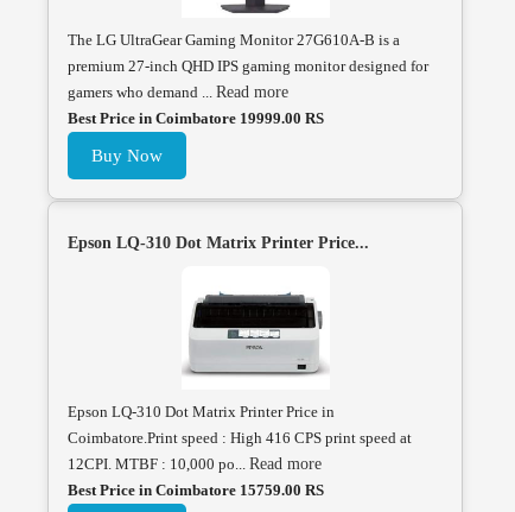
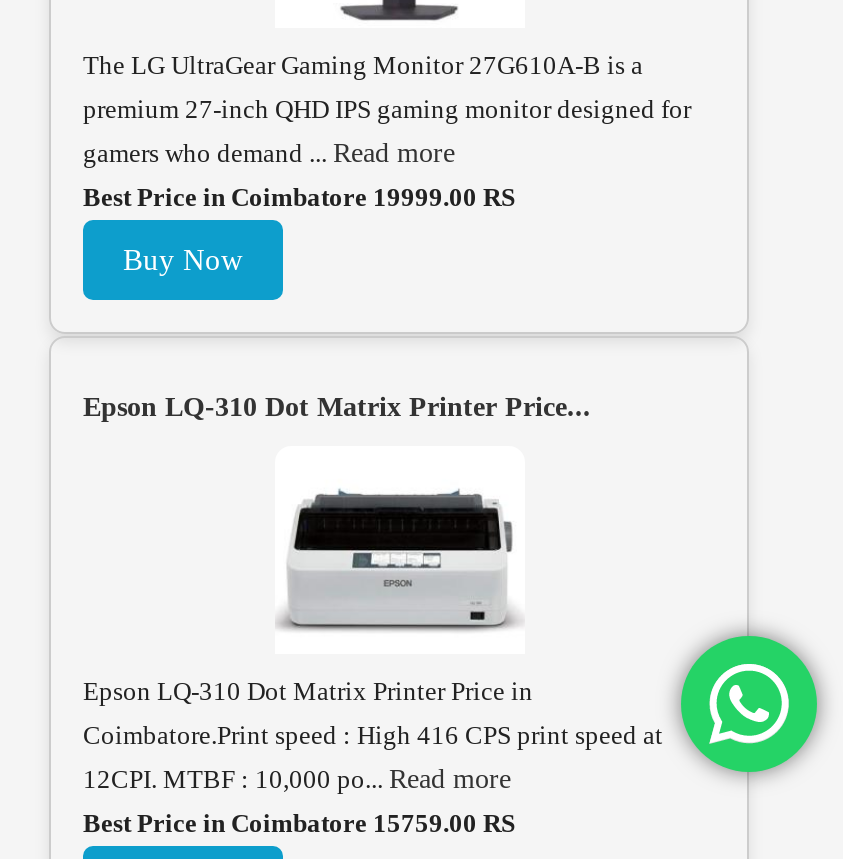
none -> [673,630,825,778] [image]

